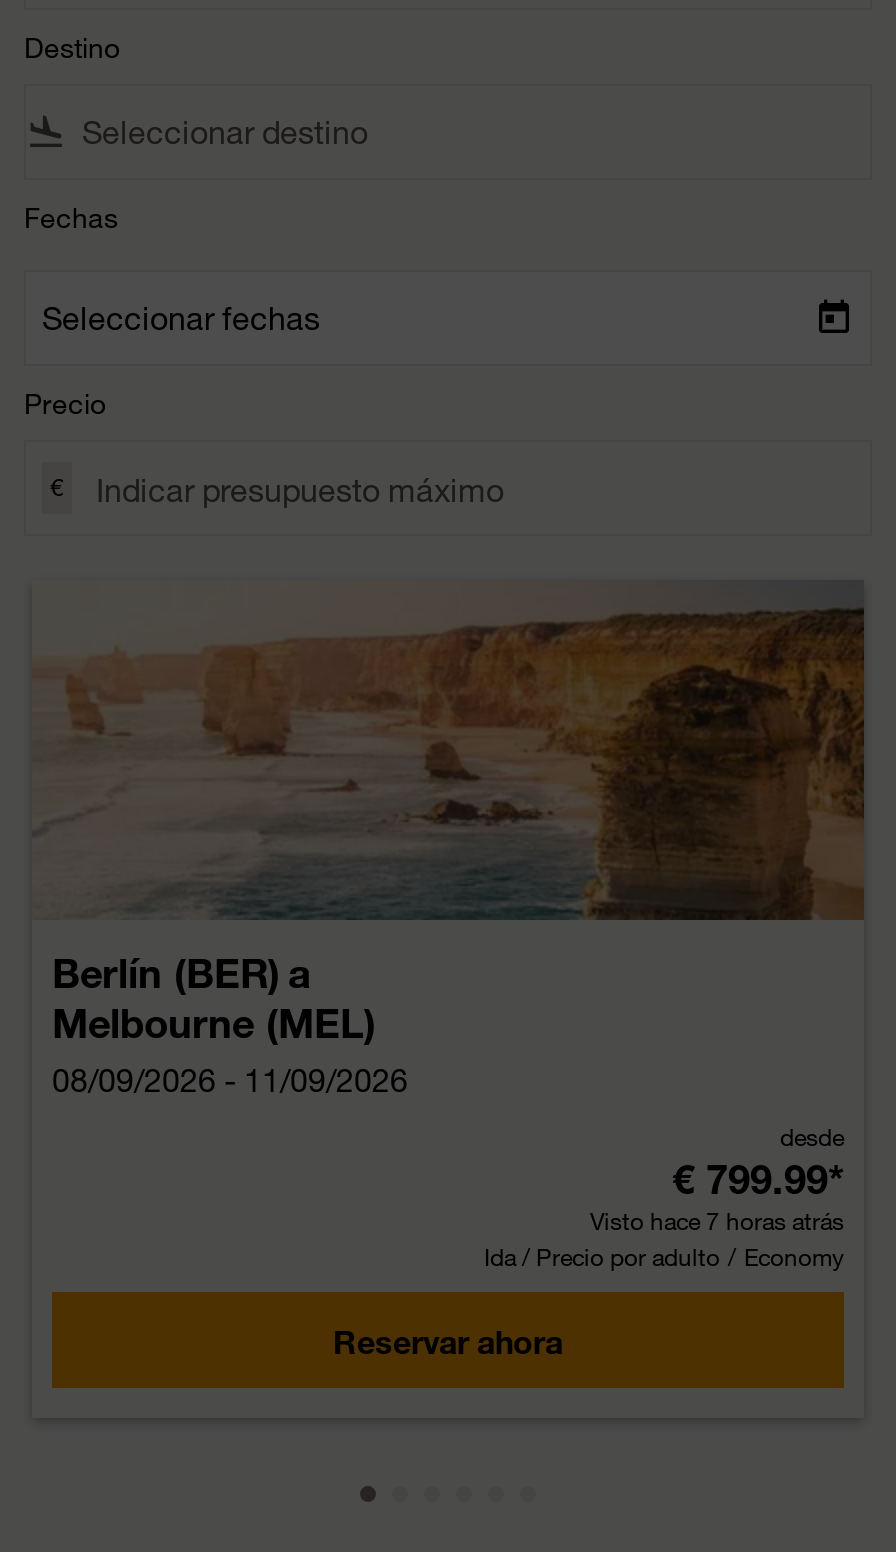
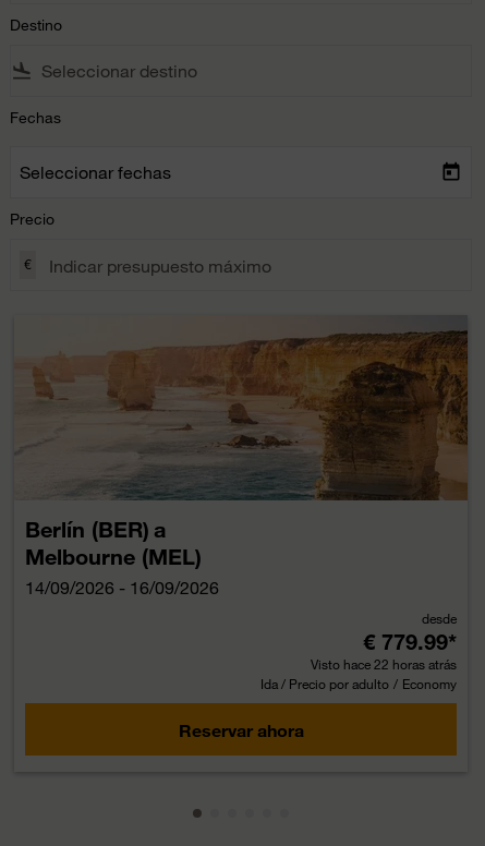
[52,1060,408,1098] 08/09/2026 - 11/09/2026 -> [25,577,219,597] 14/09/2026 - 16/09/2026
[672,1156,844,1202] € 799.99* -> [363,629,457,654] € 779.99*
[590,1206,844,1236] Visto hace 7 horas atrás -> [311,656,457,673] Visto hace 22 horas atrás

